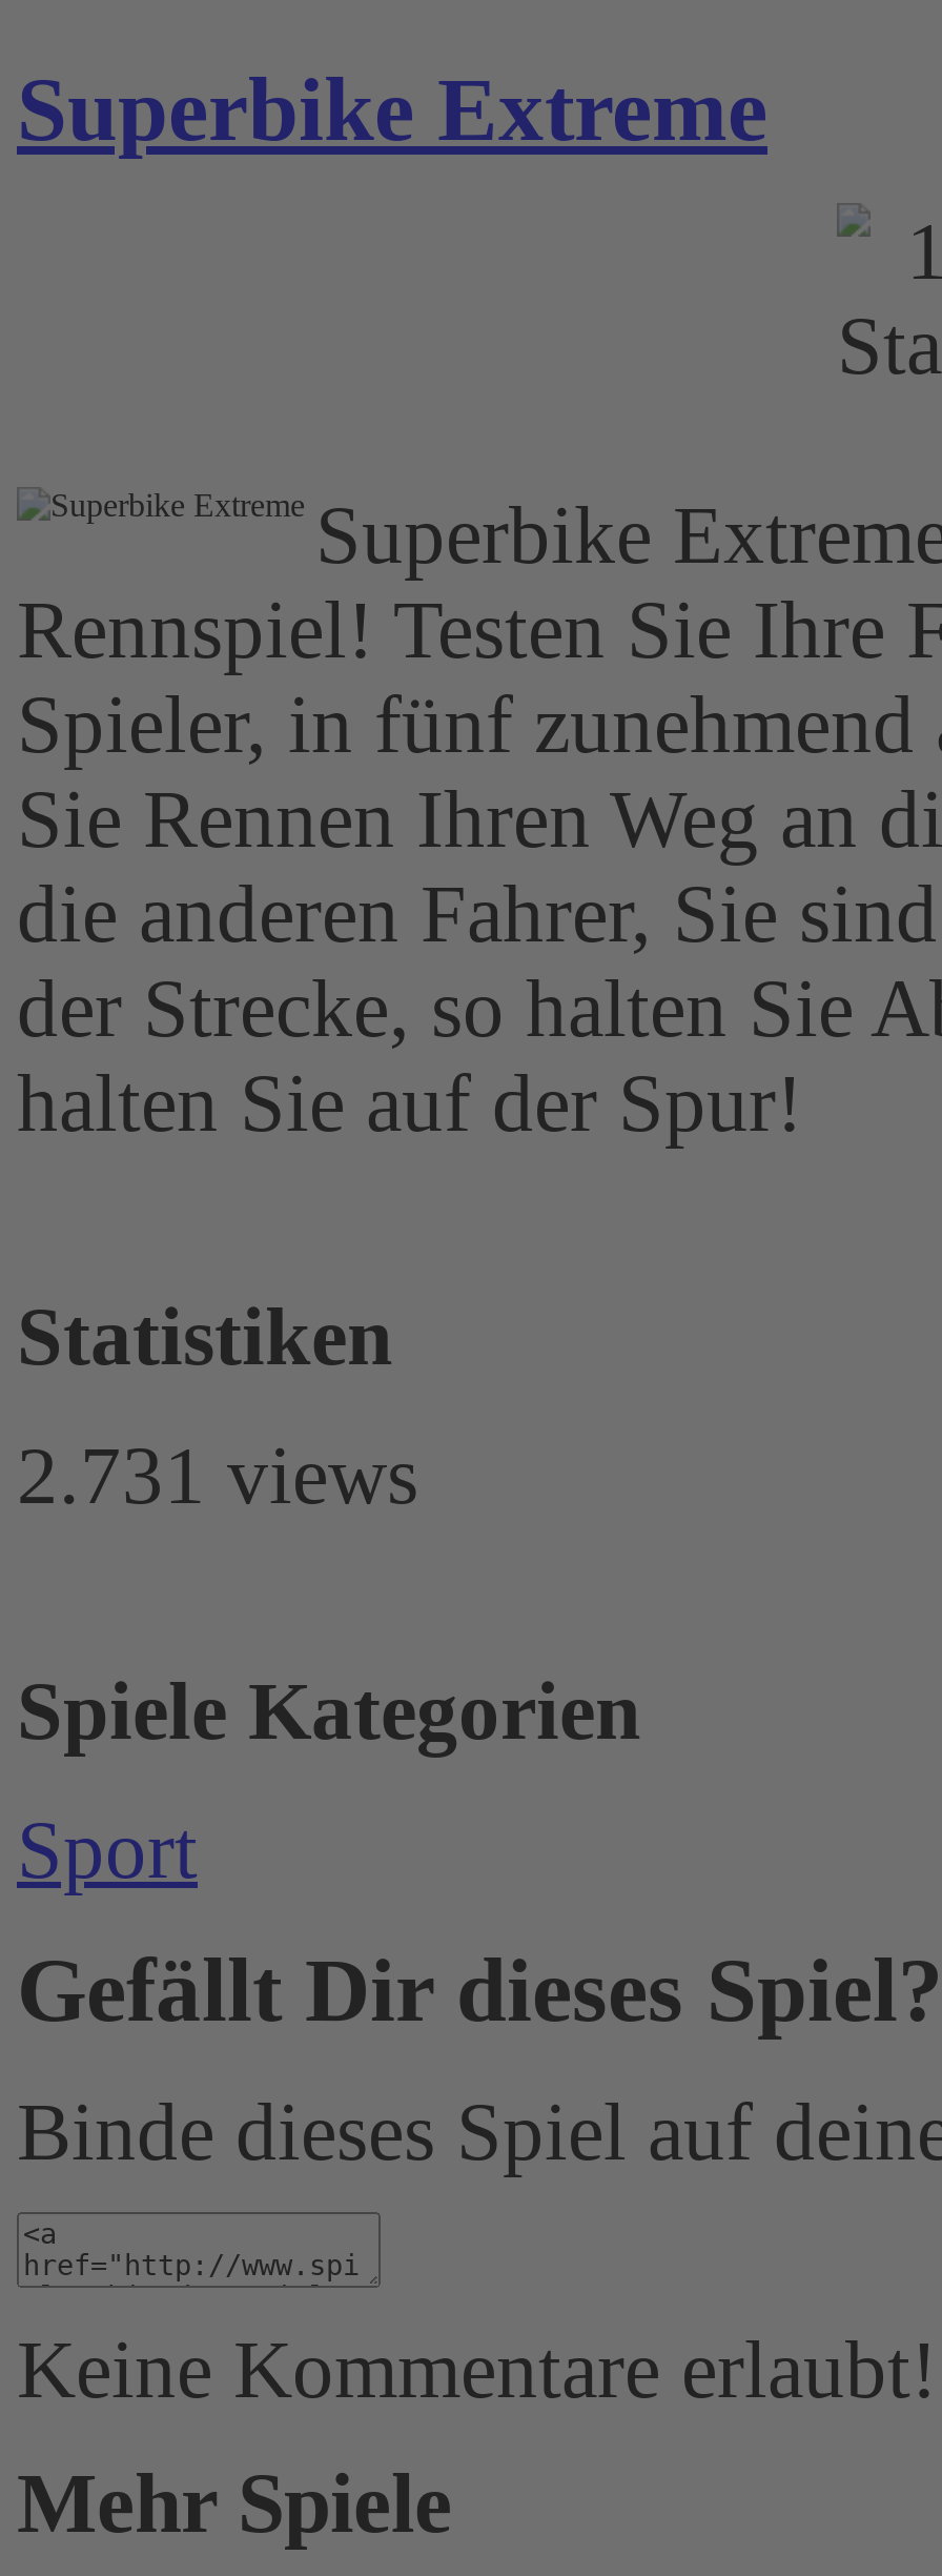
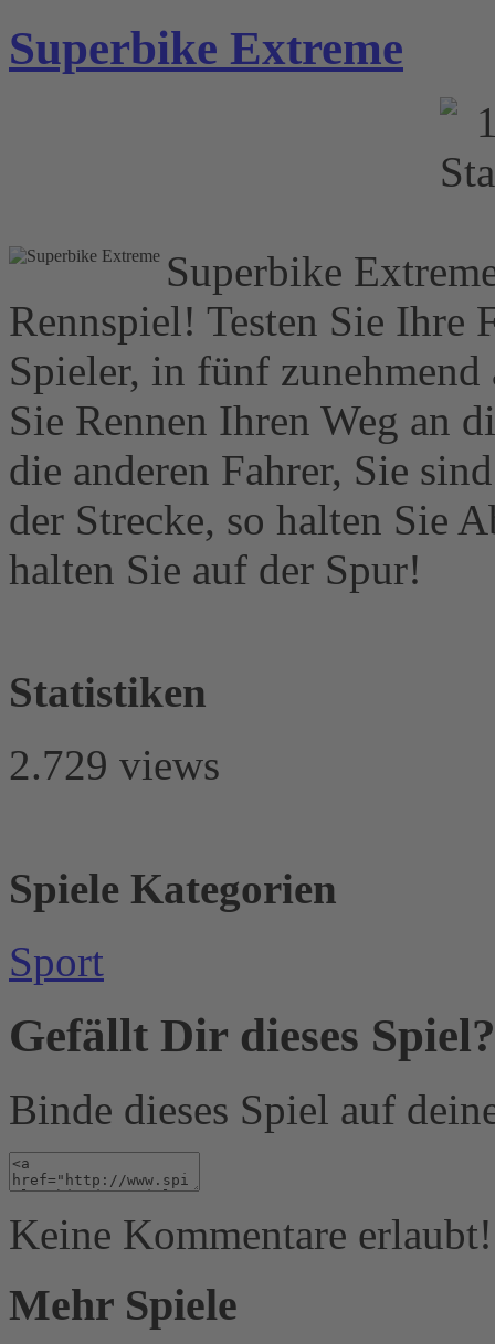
[17,1430,418,1521] 2.731 views -> [9,741,220,789] 2.729 views

